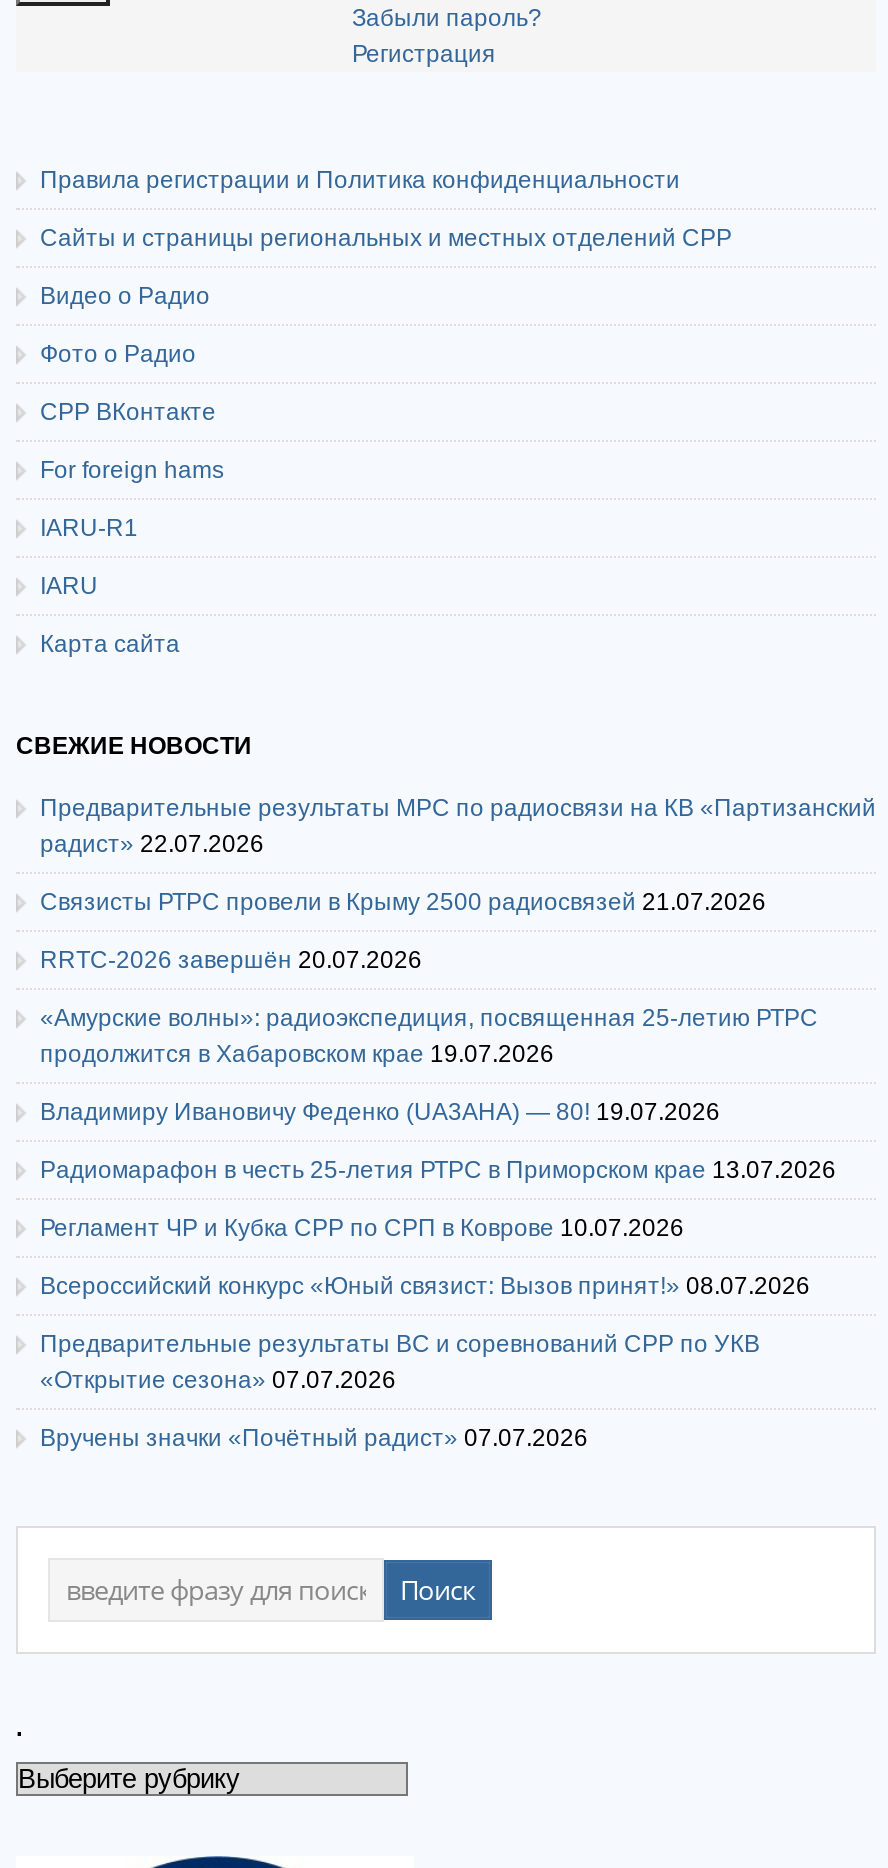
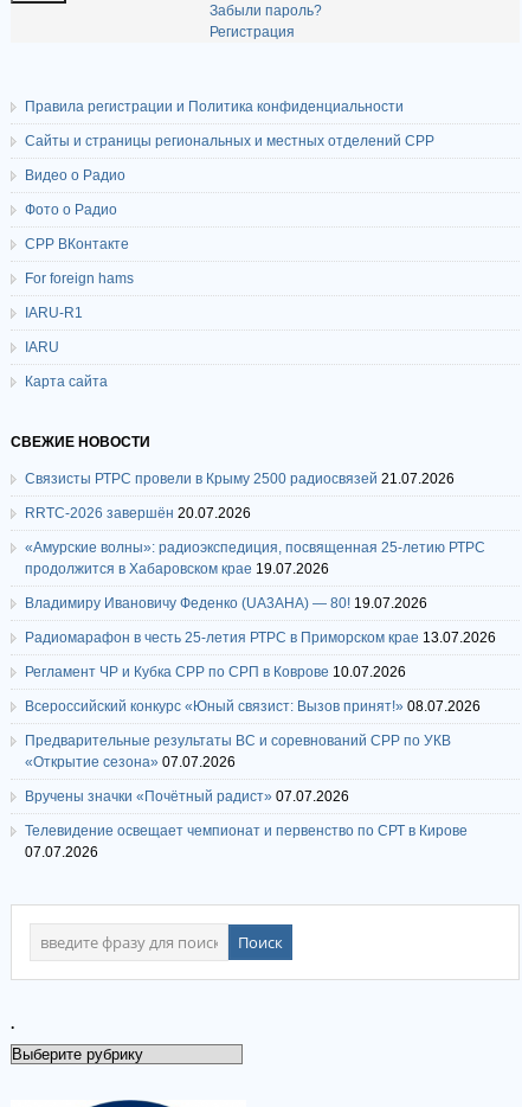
[40,794,876,858] Предварительные результаты МРС по радиосвязи на КВ «Партизанский | радист» 22.07.2026 -> none
moved [40,888,836,1452] -> [25,471,496,805]: Связисты РТРС провели в Крыму 2500 радиосвязей 21.07.2026 | RRTC-2026 завершён 20.07.2026 | «Амурские волны»: радиоэкспедиция, посвященная 25-летию РТРС | ... | «Открытие сезона» 07.07.2026 | Вручены значки «Почётный радист» 07.07.2026
none -> [25,823,468,860] Телевидение освещает чемпионат и первенство по СРТ в Кирове | 07.07.2026

